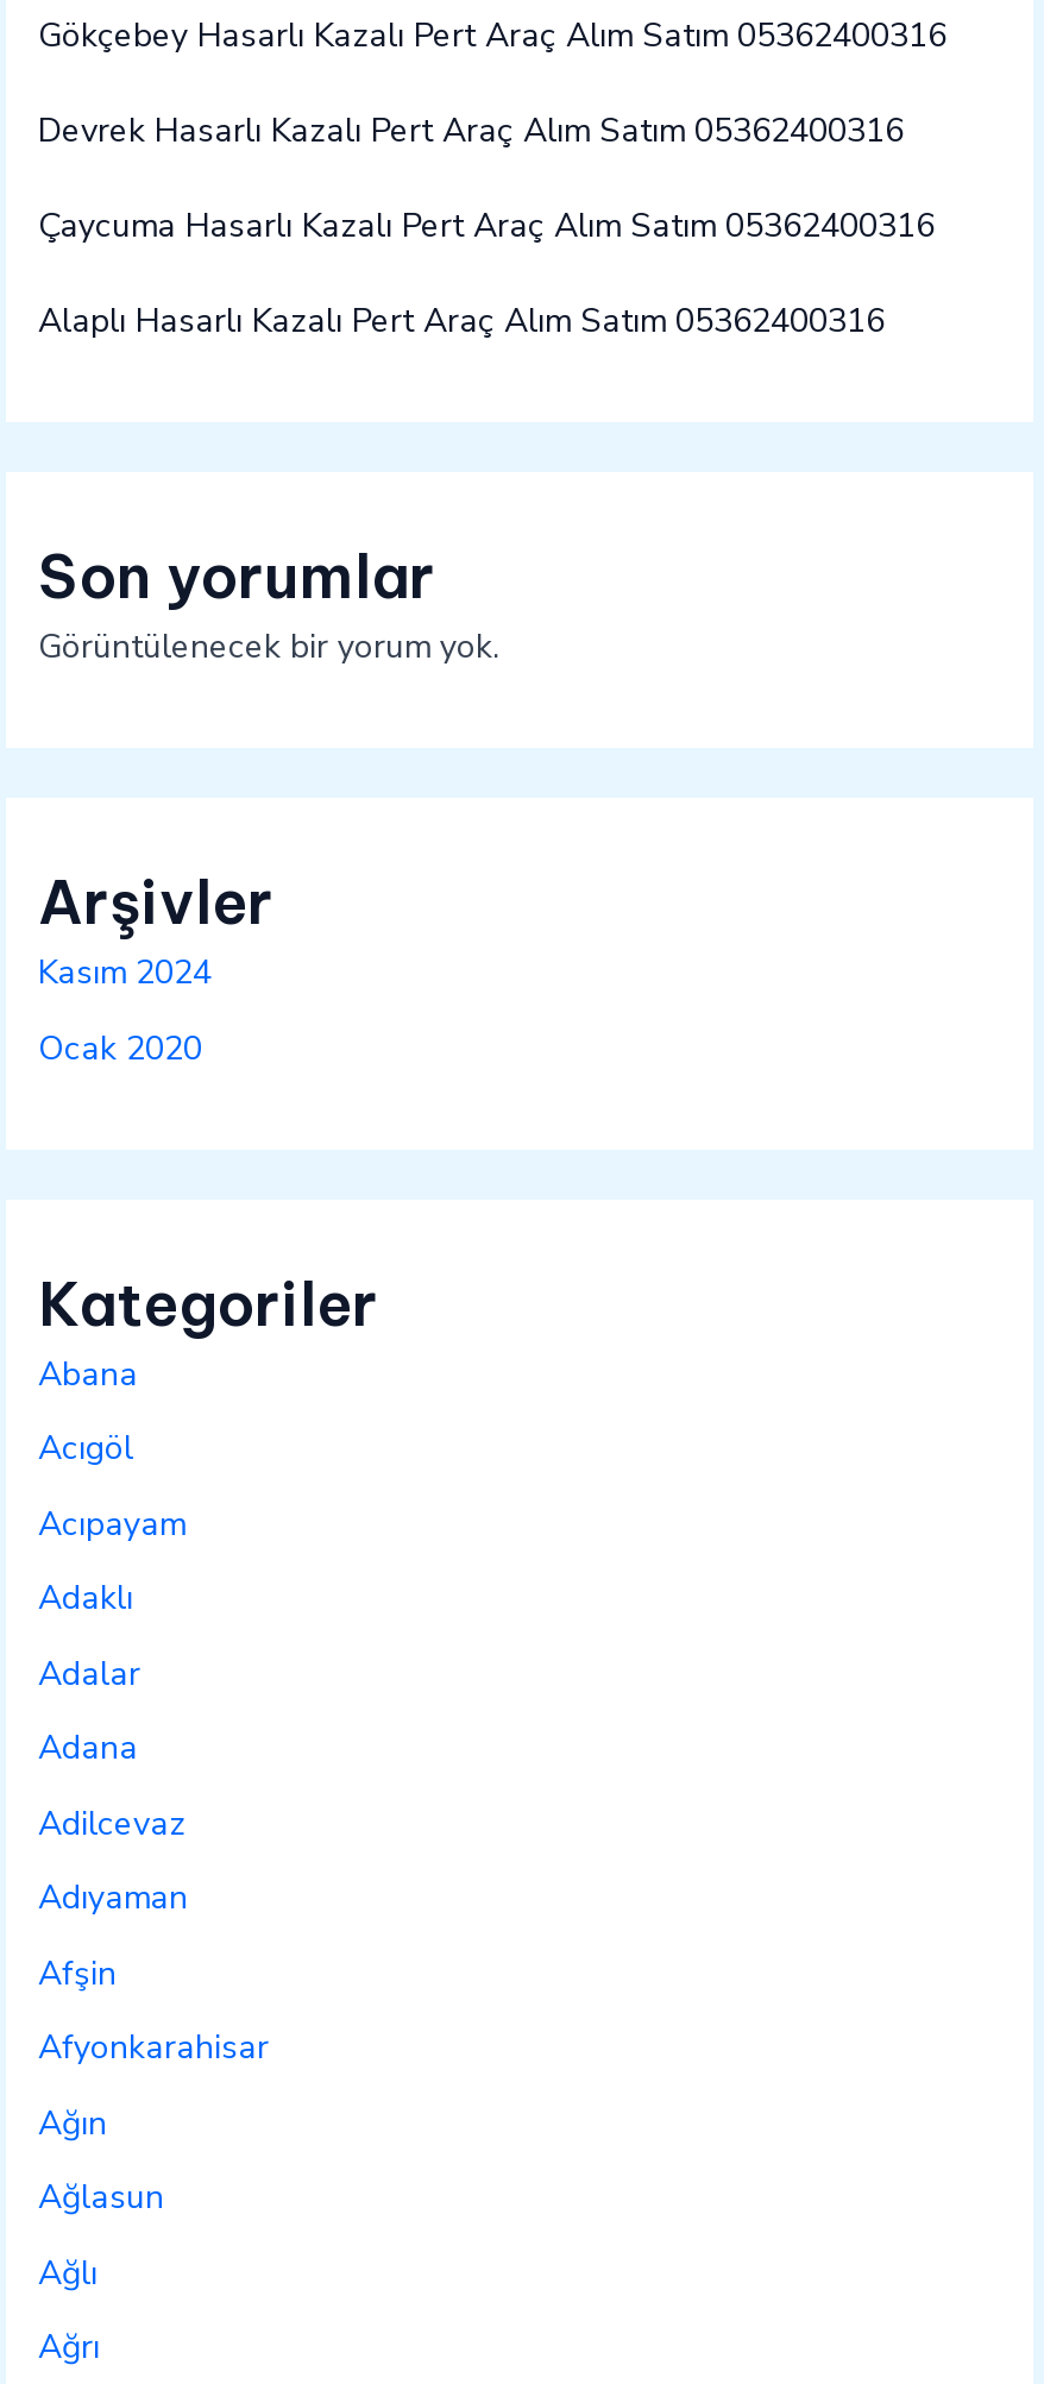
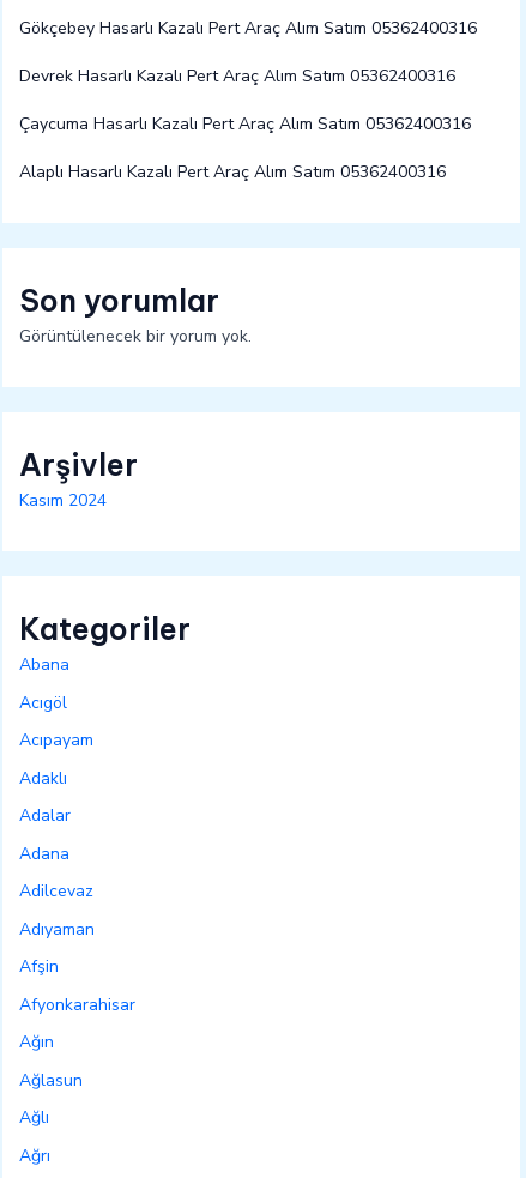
[38,1025,202,1070] Ocak 2020 -> none

